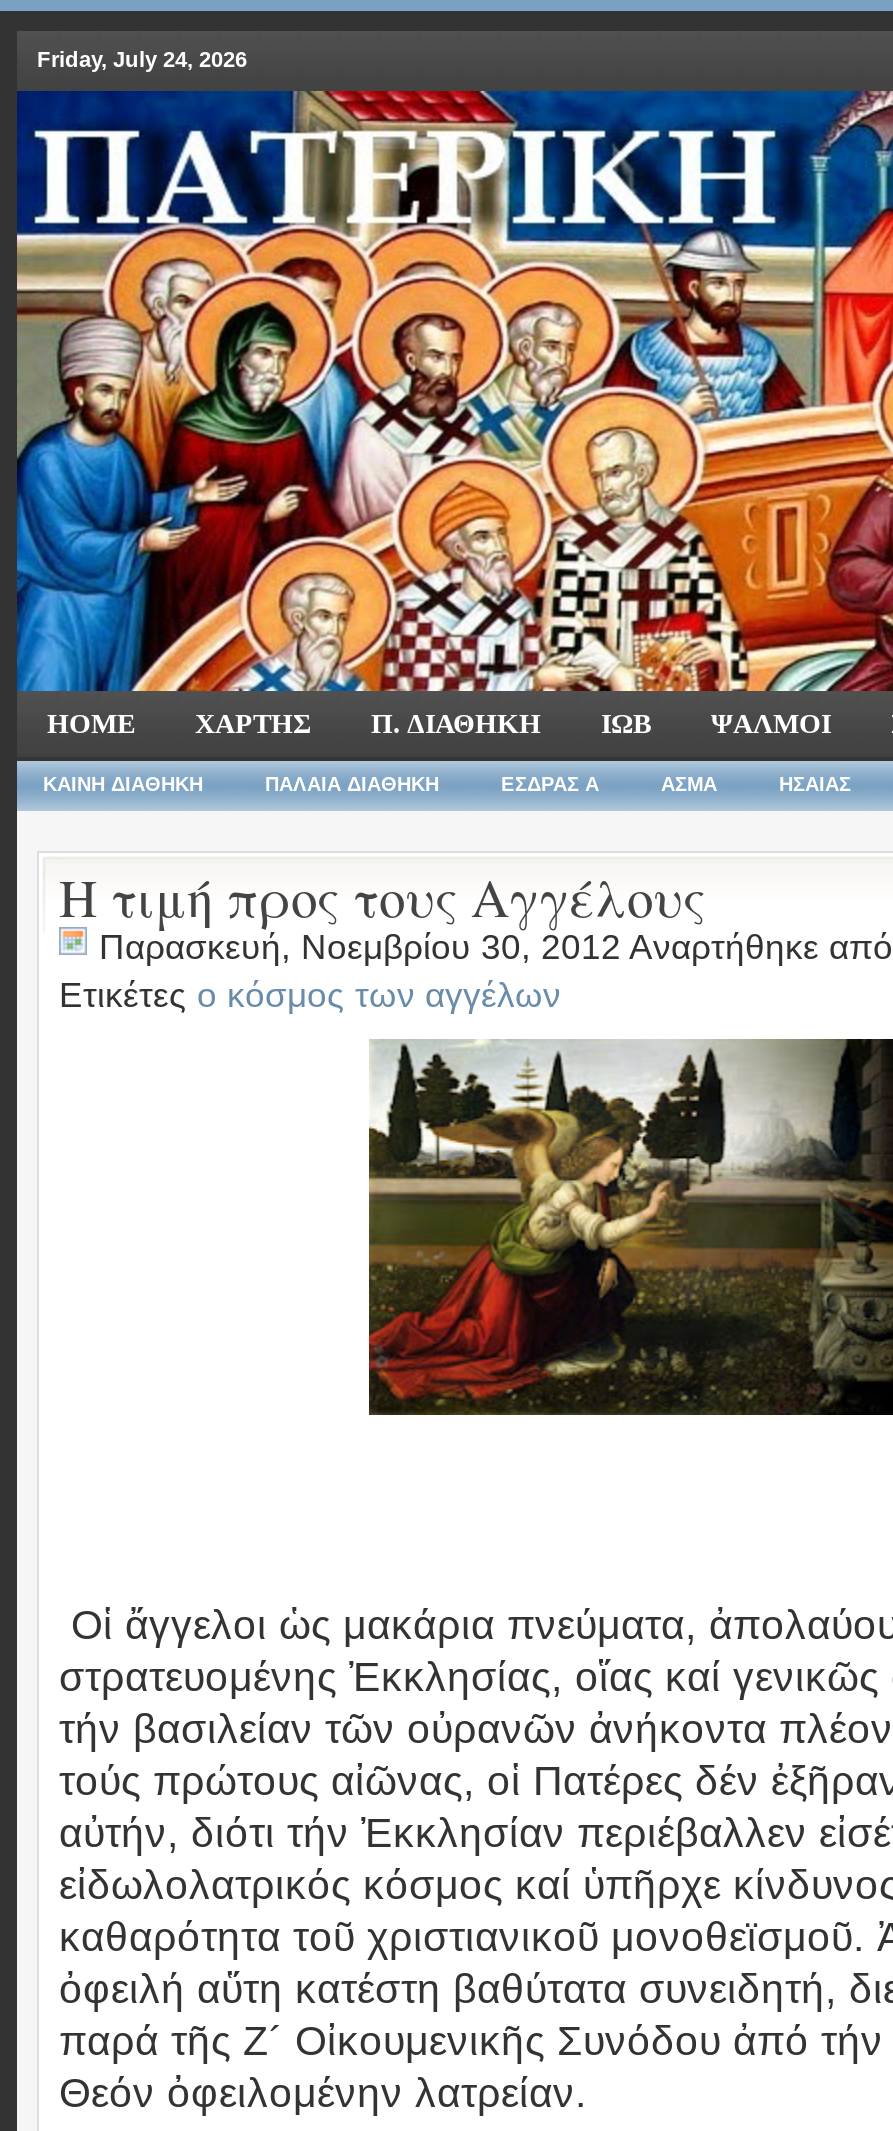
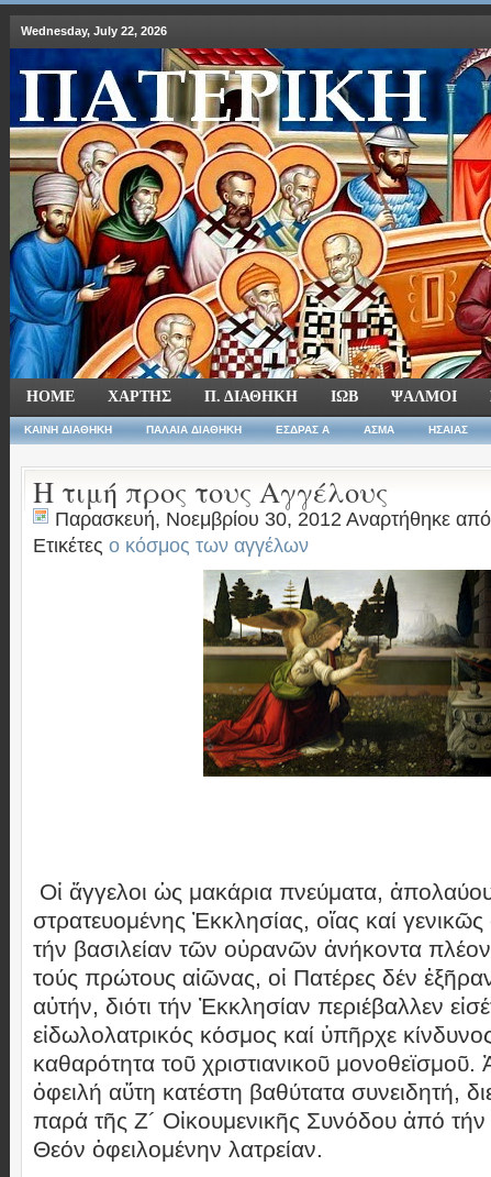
[37,47,247,71] Friday, July 24, 2026 -> [21,24,167,37] Wednesday, July 22, 2026

